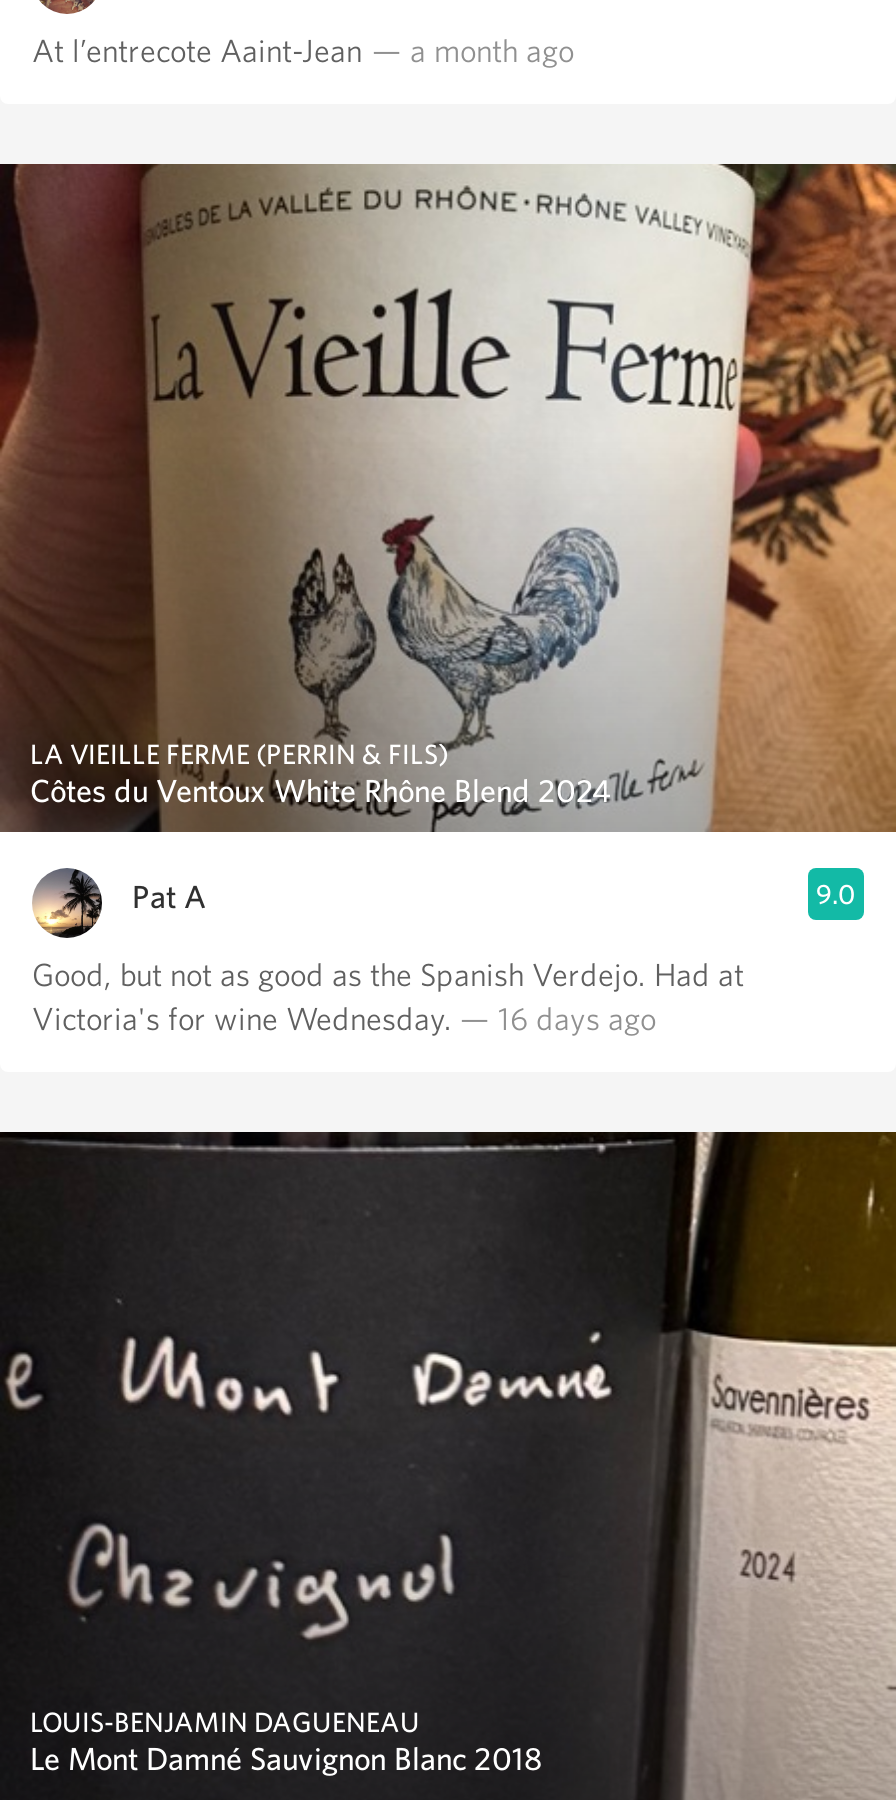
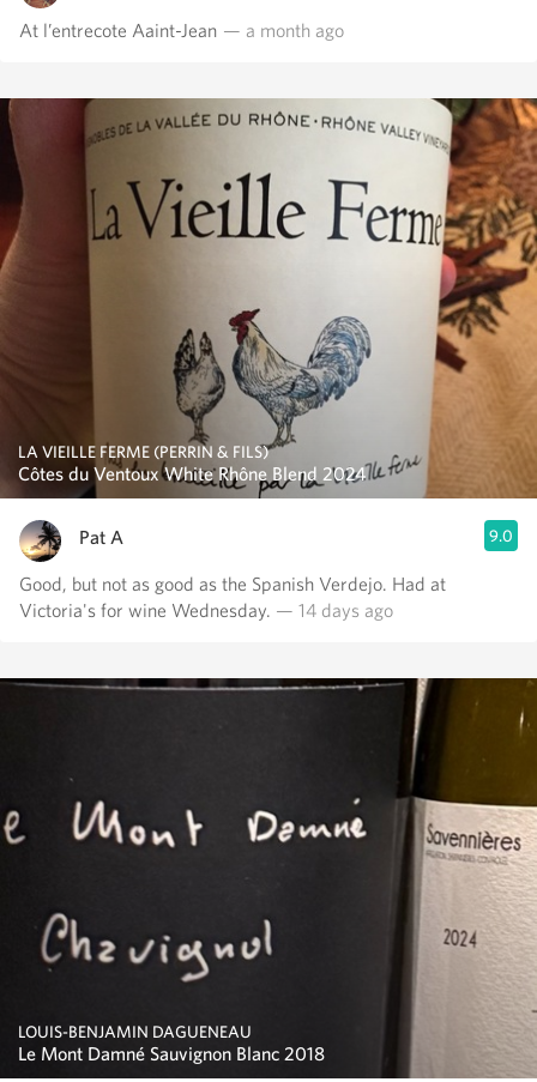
[32,1000,656,1038] Victoria's for wine Wednesday. — 16 days ago -> [19,599,393,622] Victoria's for wine Wednesday. — 14 days ago

